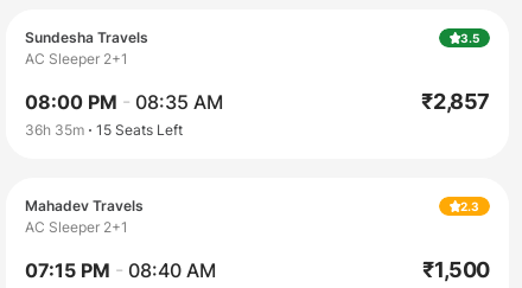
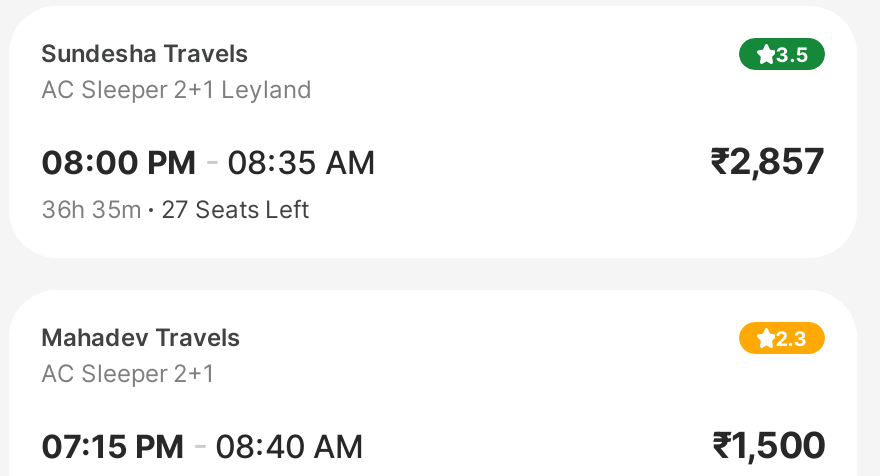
[25,50,128,68] AC Sleeper 2+1 -> [41,74,311,104] AC Sleeper 2+1 Leyland
[25,121,183,139] 36h 35m 15 Seats Left -> [41,194,309,224] 36h 35m 27 Seats Left

